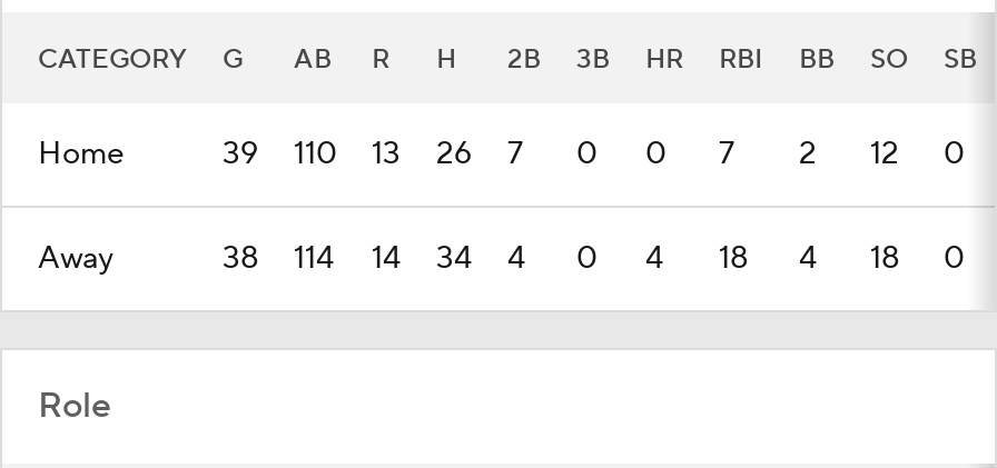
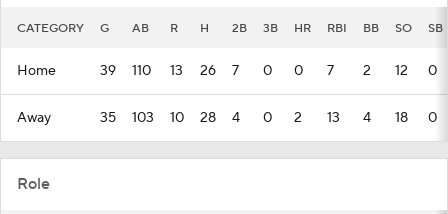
[223,239,258,279] 38 -> [100,109,116,127] 35
[294,239,334,279] 114 -> [132,109,154,127] 103
[372,239,401,279] 14 -> [170,109,184,127] 10
[436,239,472,279] 34 -> [200,109,216,127] 28
[645,239,663,279] 4 -> [294,109,302,127] 2
[719,239,748,279] 18 -> [327,109,340,127] 13

